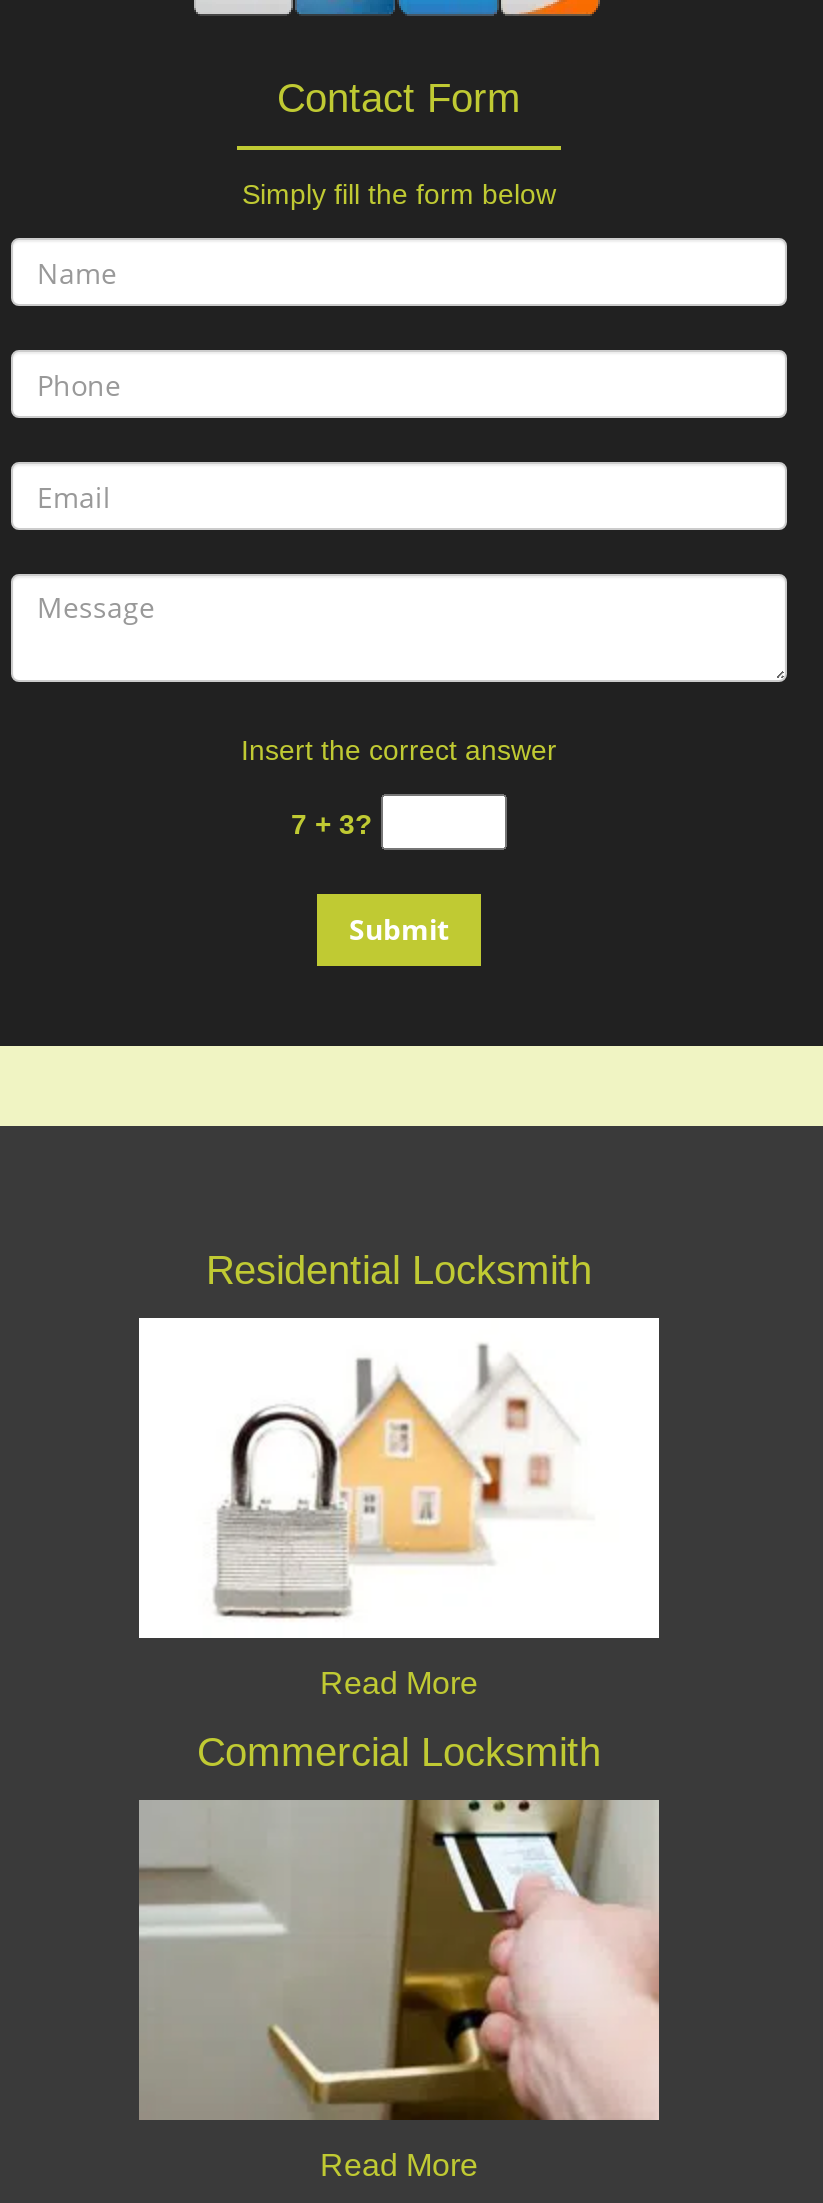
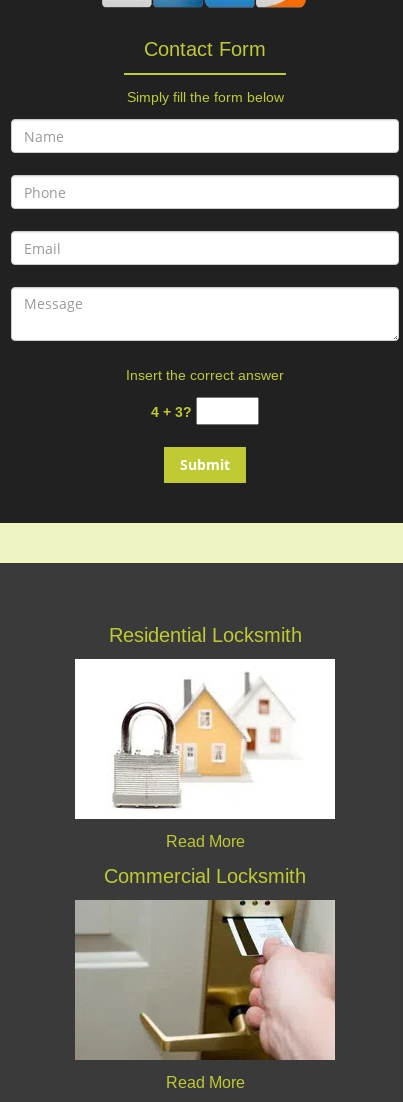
[291,808,373,840] 7 + 3? -> [151,404,192,420] 4 + 3?

